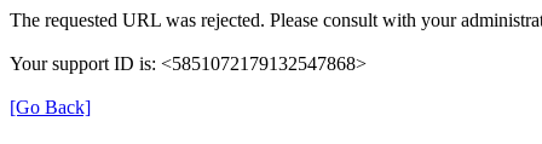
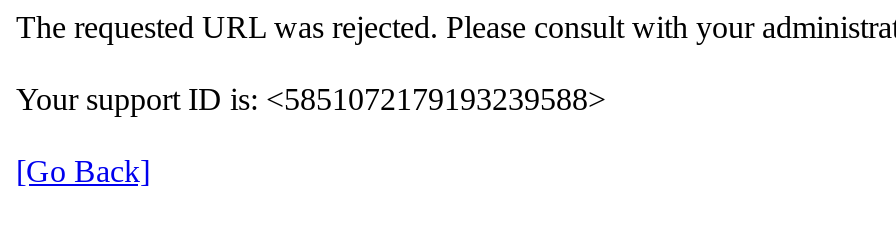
[10,53,367,74] Your support ID is: <5851072179132547868> -> [16,82,606,116] Your support ID is: <5851072179193239588>

